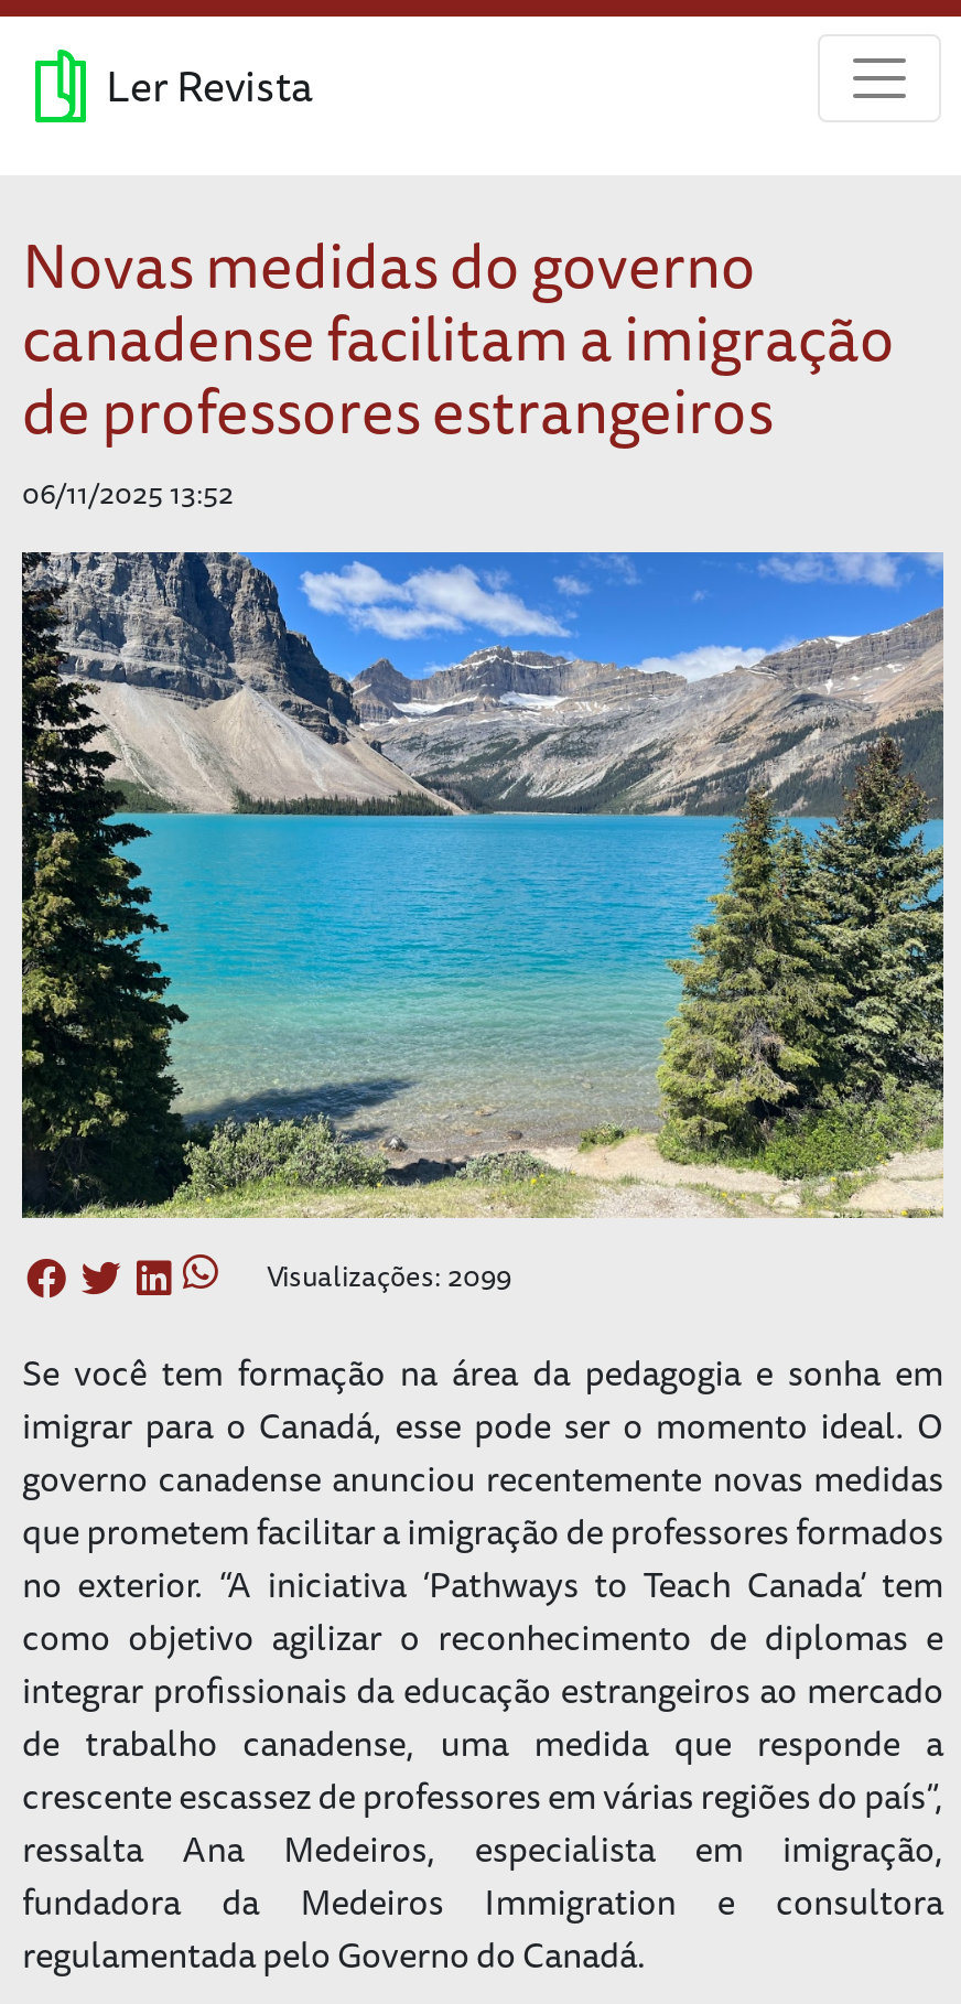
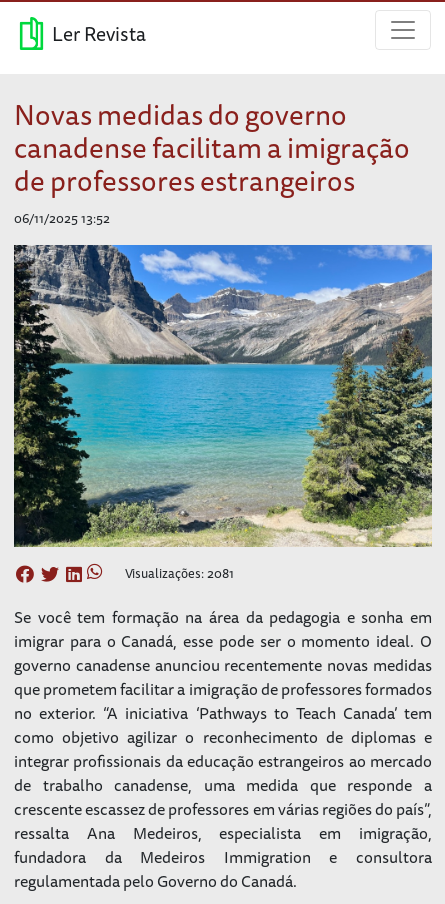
[267,1254,511,1298] Visualizações: 2099 -> [125,563,234,583] Visualizações: 2081

